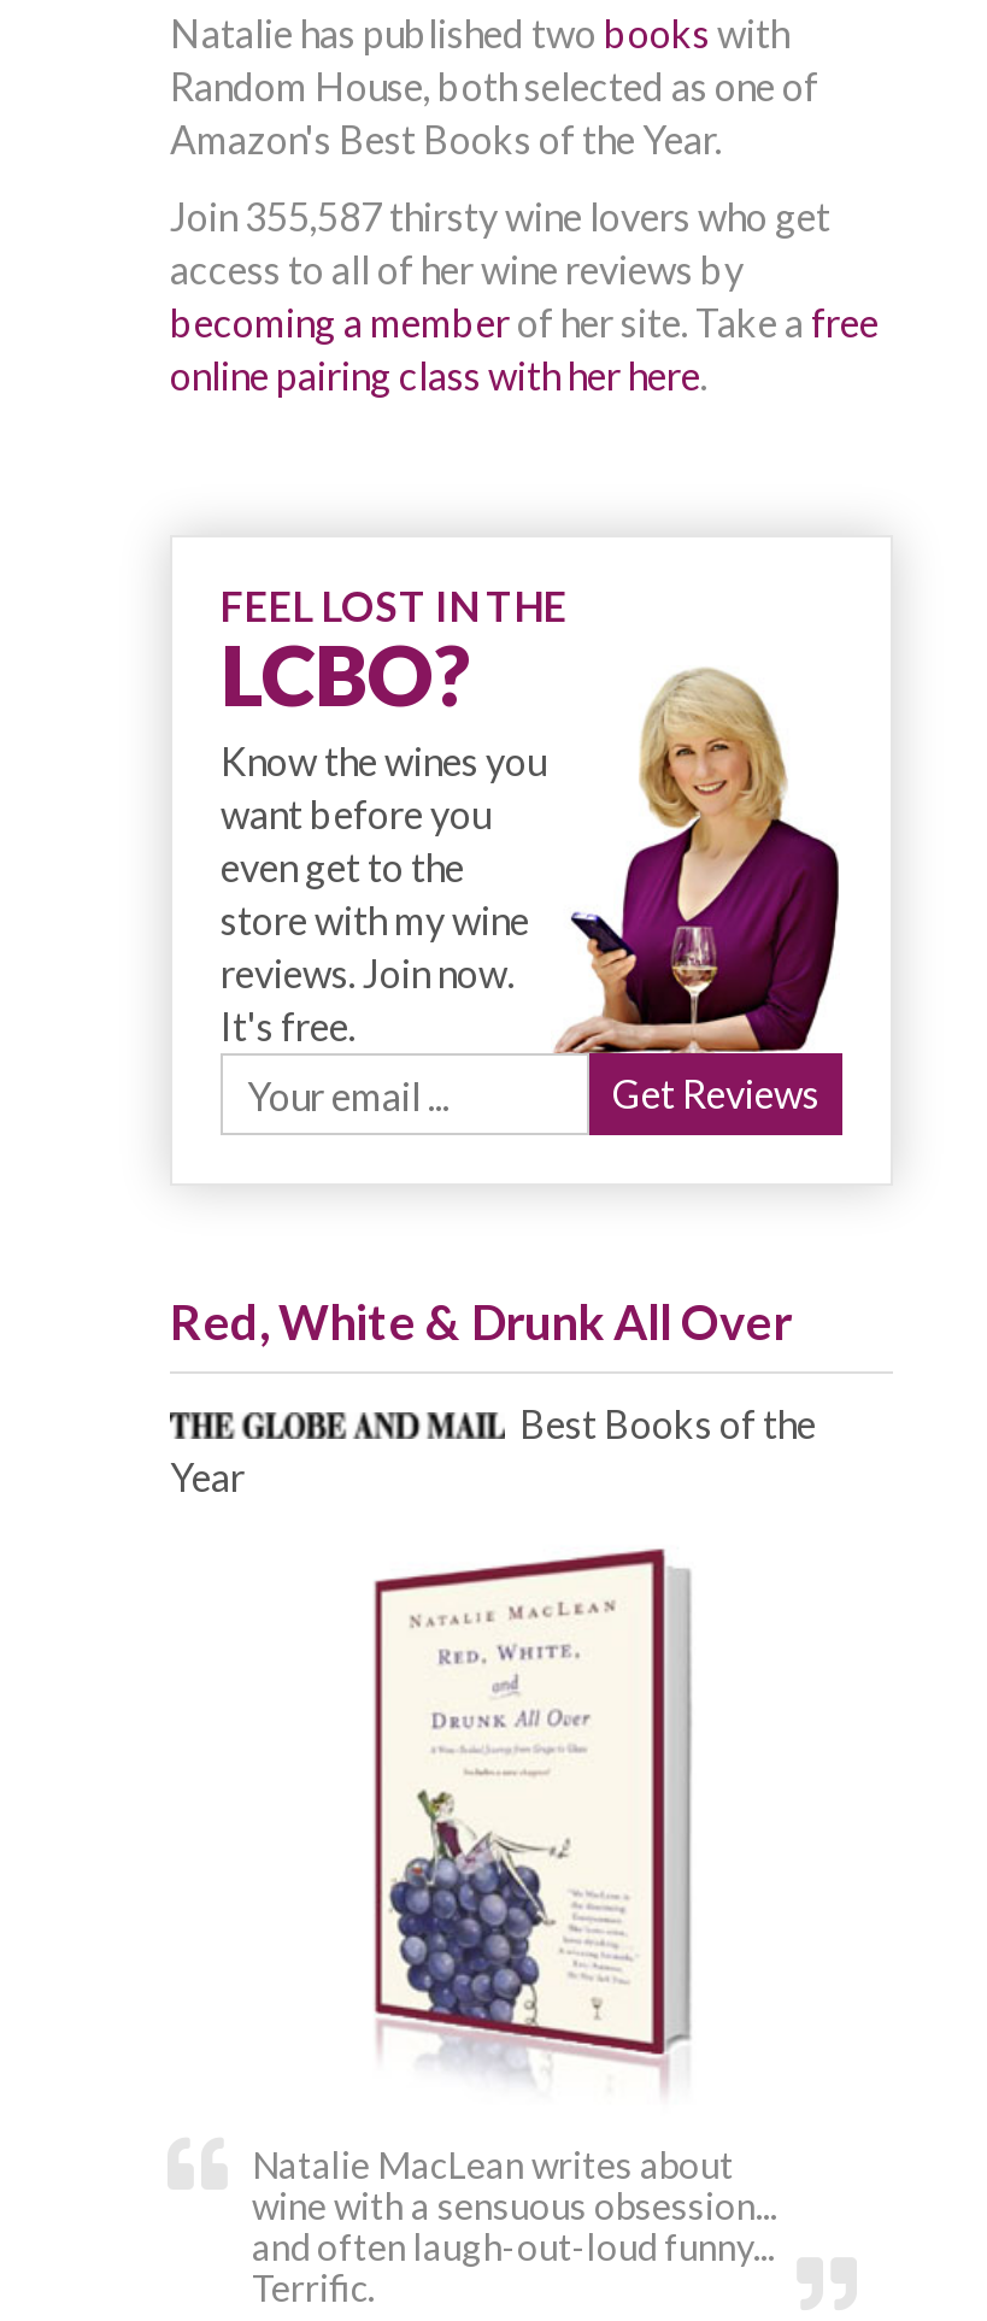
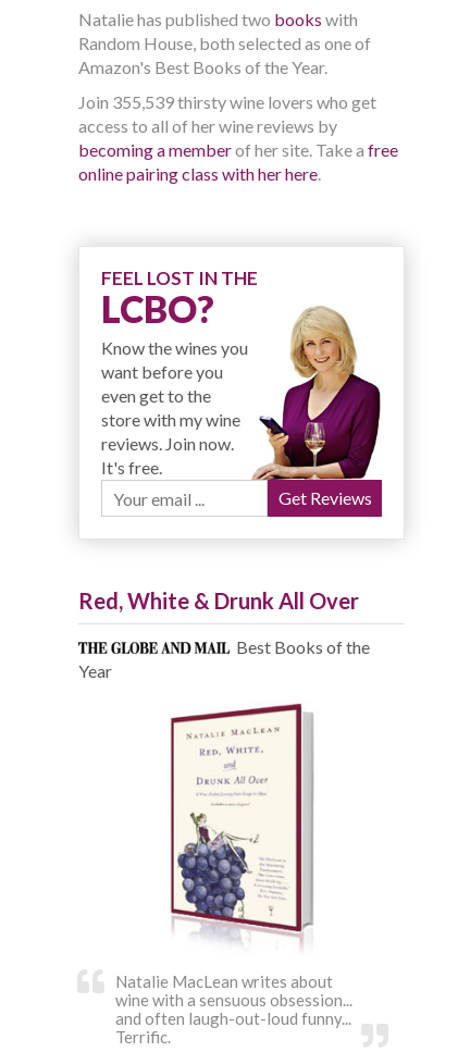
[170,194,830,240] Join 355,587 thirsty wine lovers who get -> [78,92,376,113] Join 355,539 thirsty wine lovers who get

